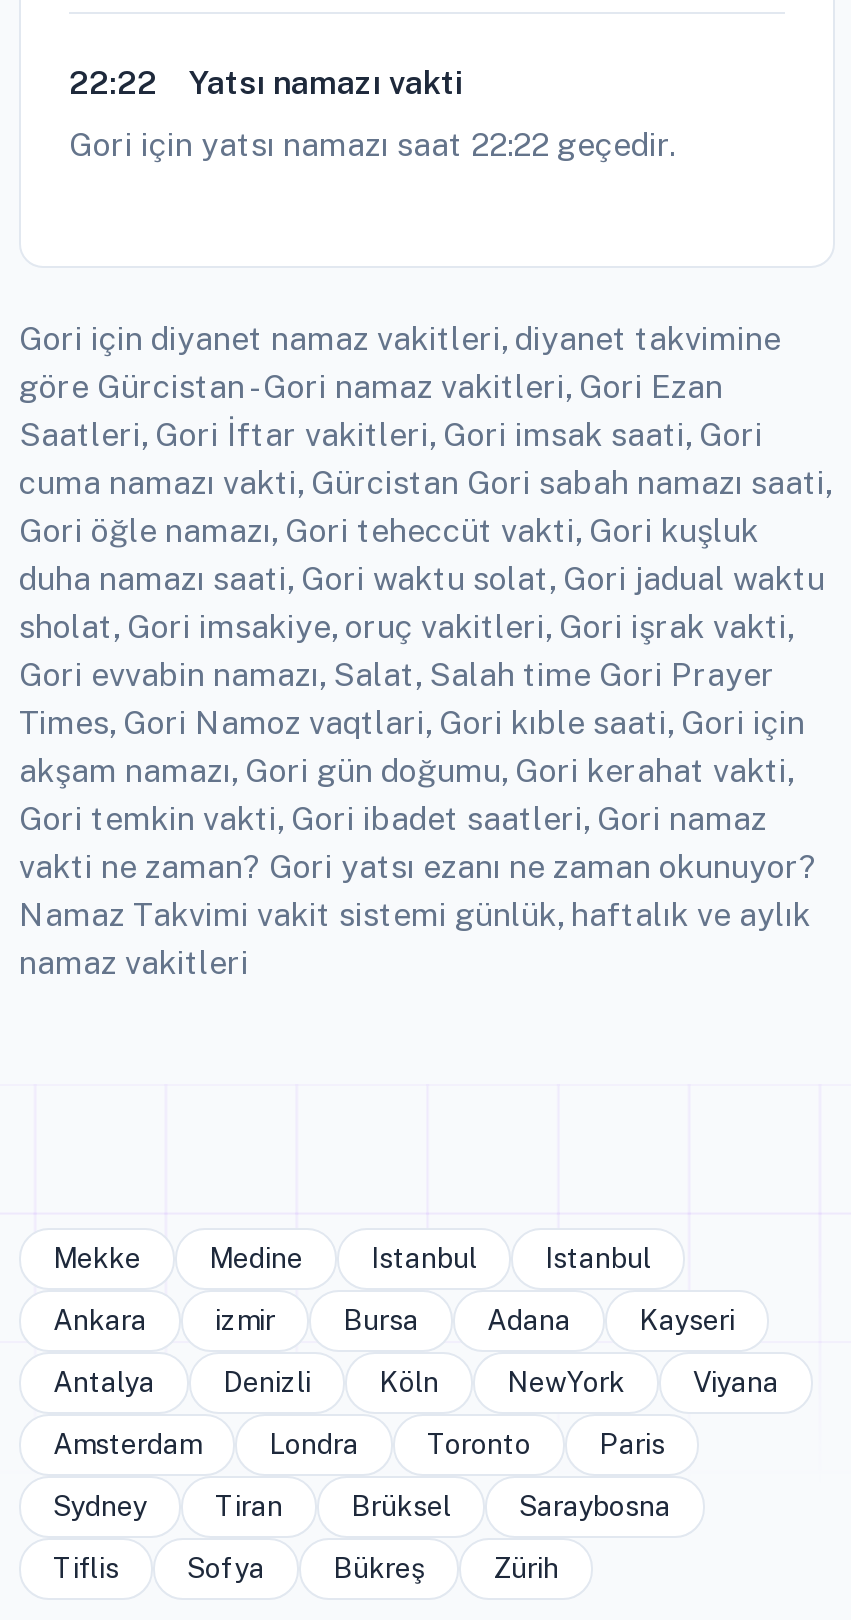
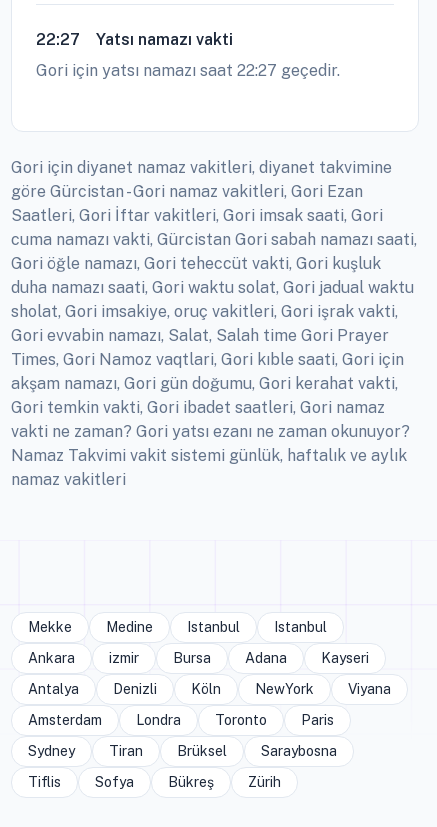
[69,64,463,102] 22:22 Yatsı namazı vakti -> [36,30,233,49] 22:27 Yatsı namazı vakti
[69,126,675,164] Gori için yatsı namazı saat 22:22 geçedir. -> [36,61,340,80] Gori için yatsı namazı saat 22:27 geçedir.

